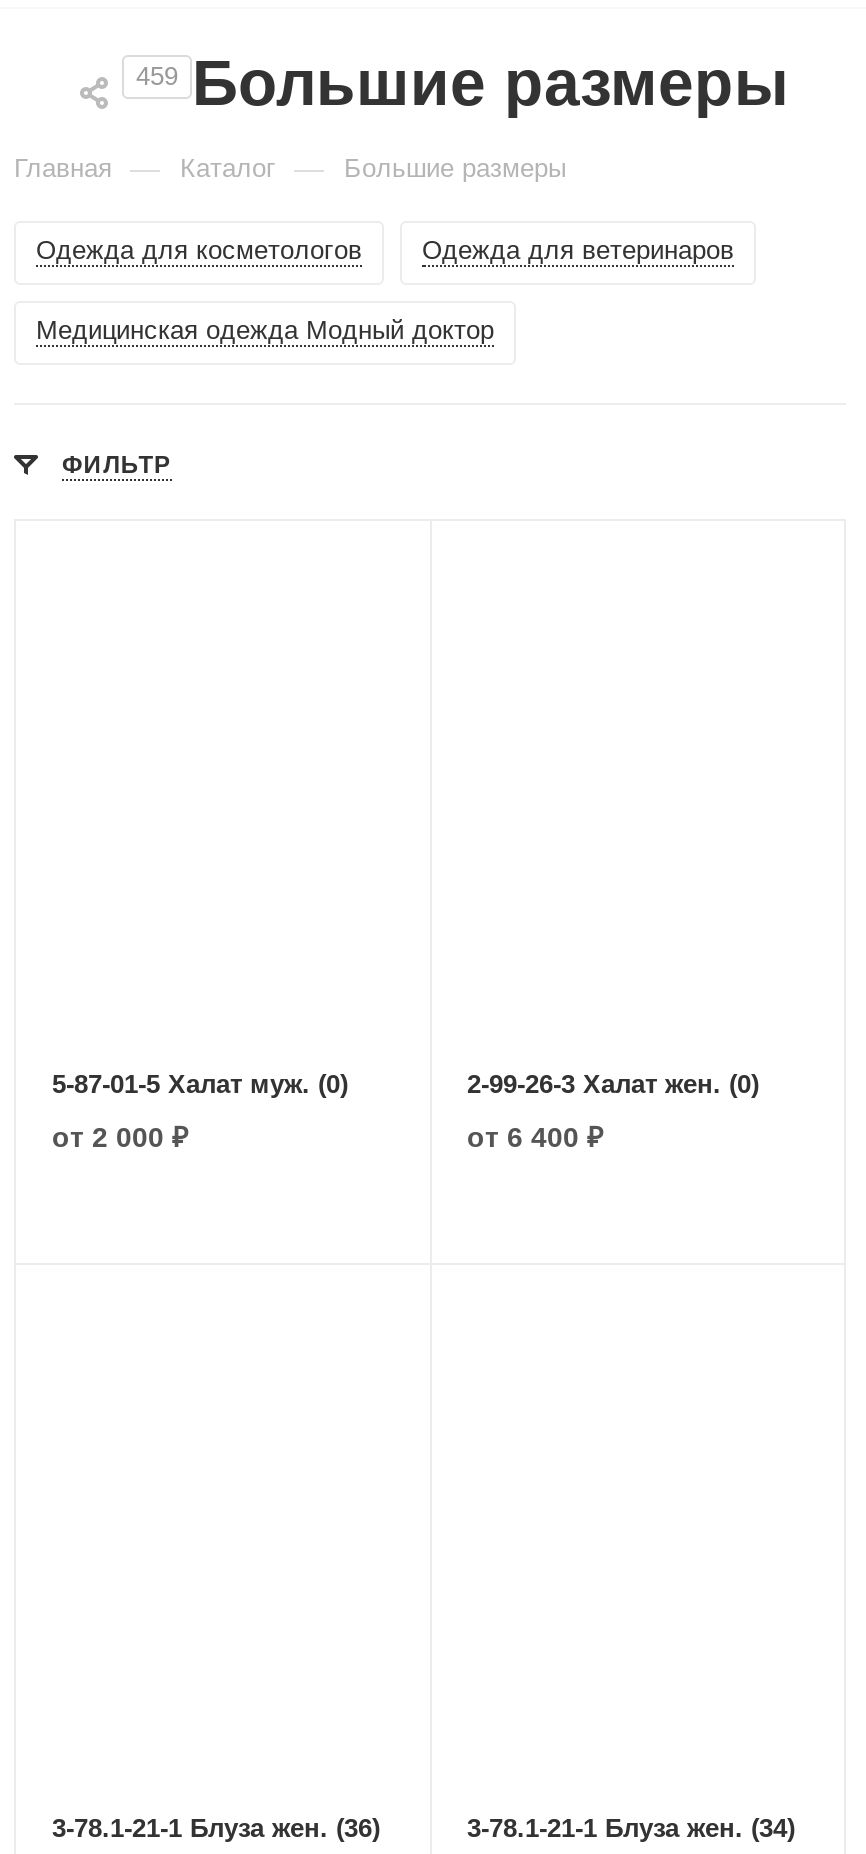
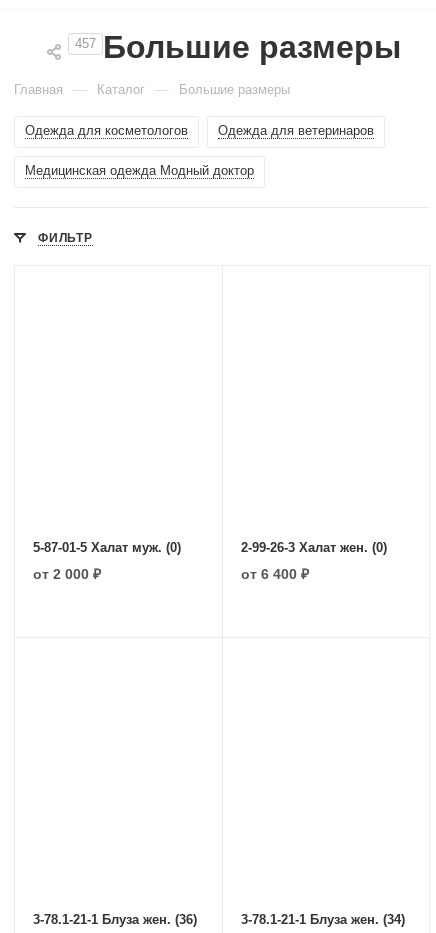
[136,47,788,119] 459 Большие размеры -> [75,29,401,65] 457 Большие размеры

